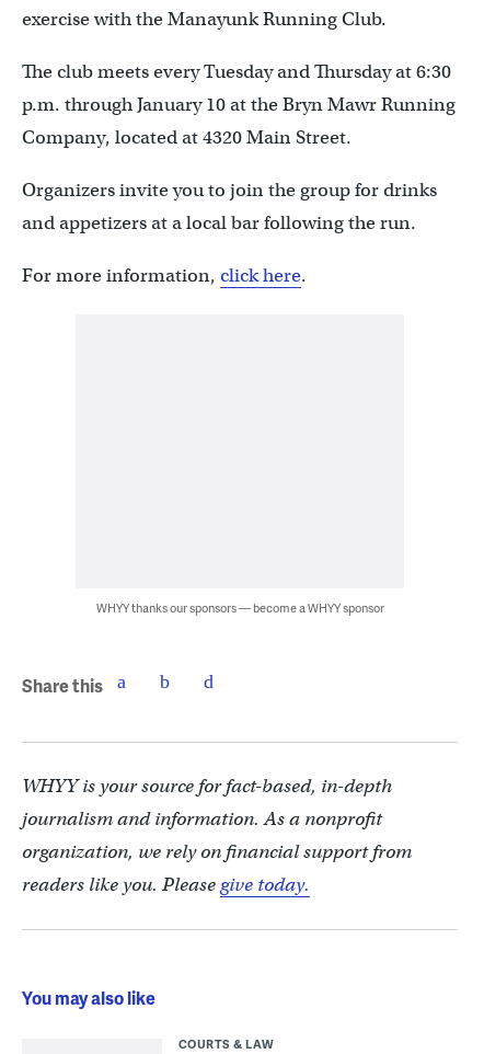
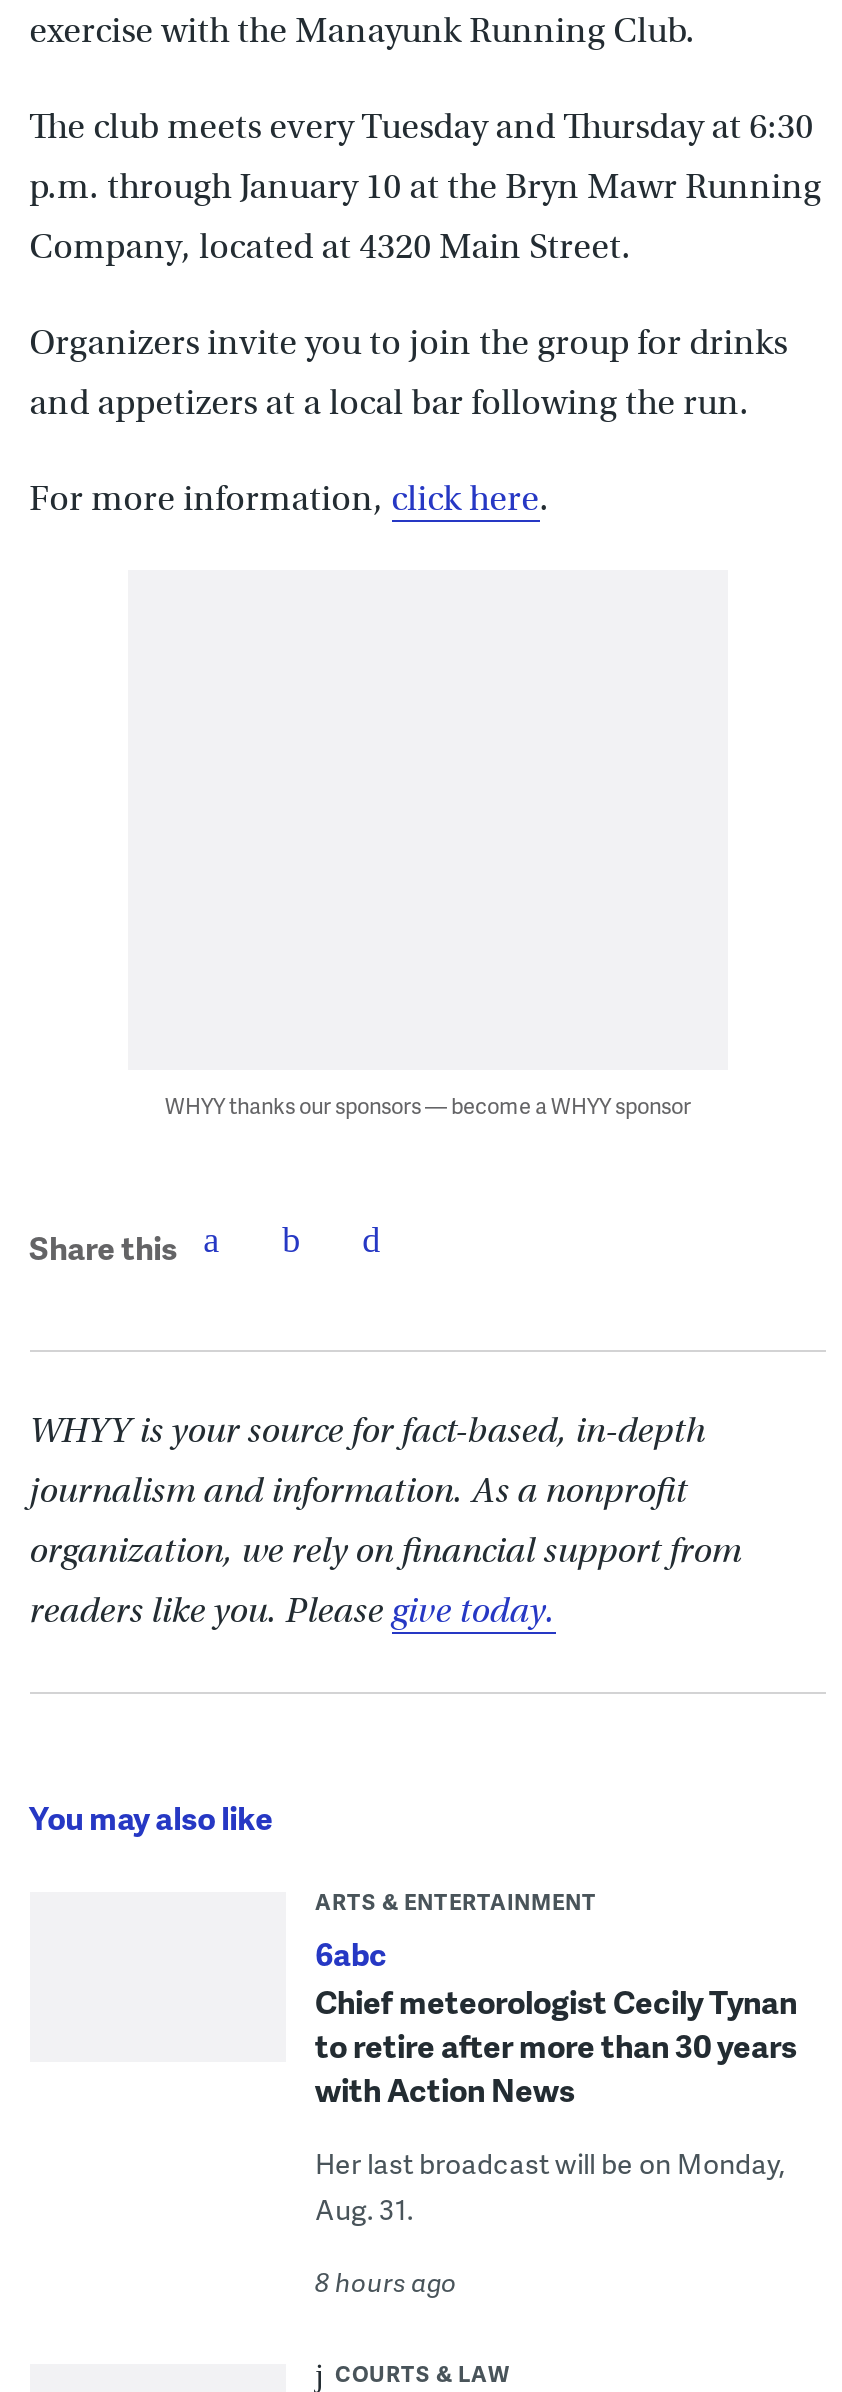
none -> [315,1886,797,2300] ARTS & ENTERTAINMENT | 6abc | Chief meteorologist Cecily Tynan | to retire after more than 30 years | with Action News | Her last broadcast will be on Monday, | Aug. 31. | 8 hours ago

